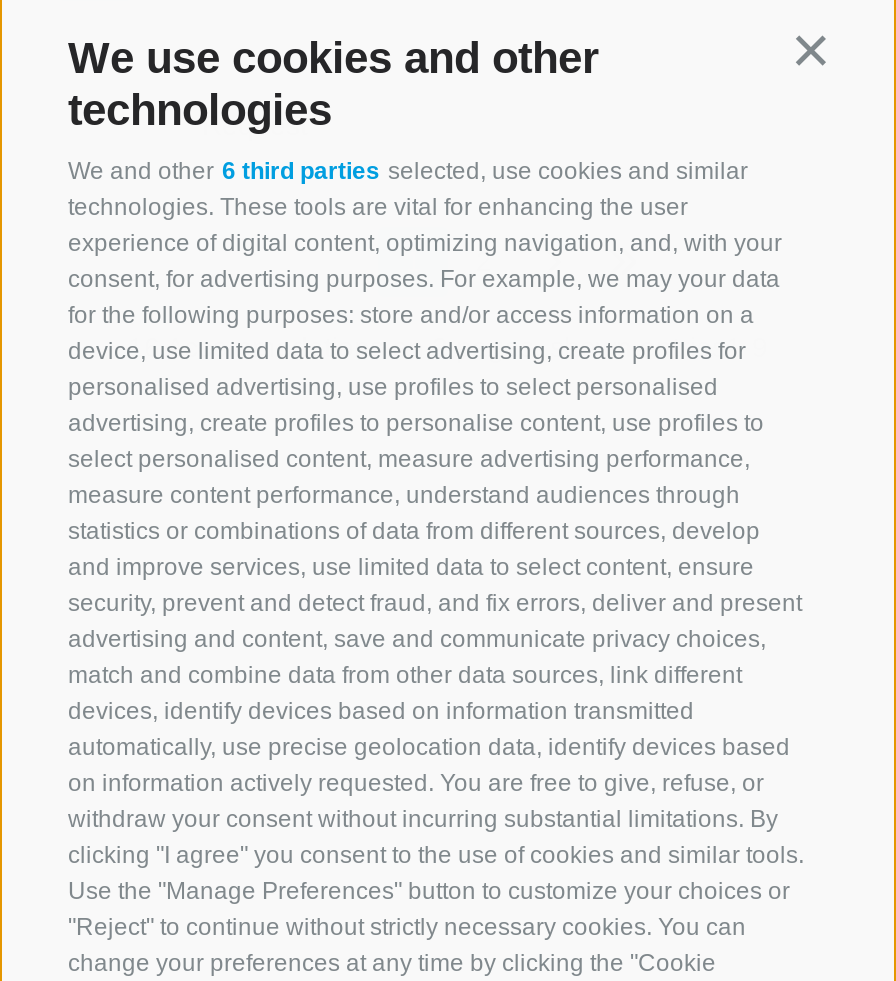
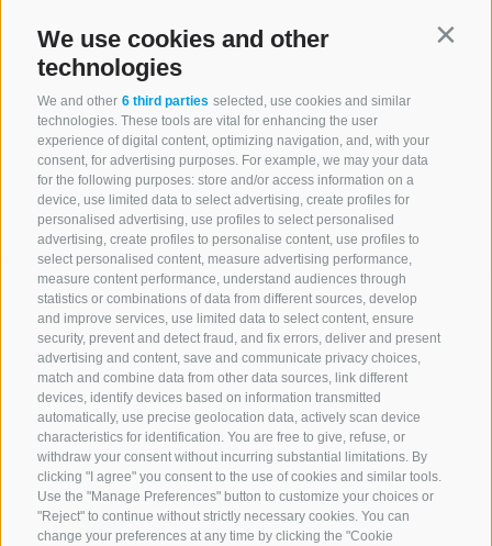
[68,733,790,797] automatically, use precise geolocation data, identify devices based | on information actively requested. You are free to give, refuse, or -> [37,410,421,445] automatically, use precise geolocation data, actively scan device | characteristics for identification. You are free to give, refuse, or

